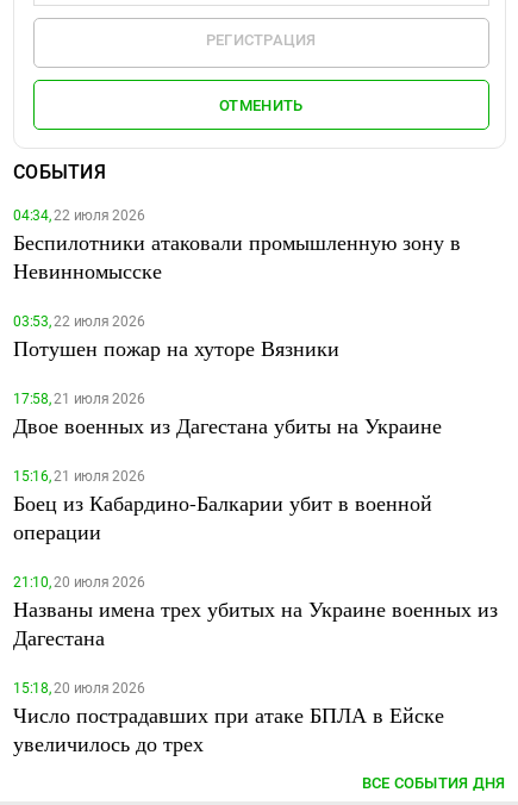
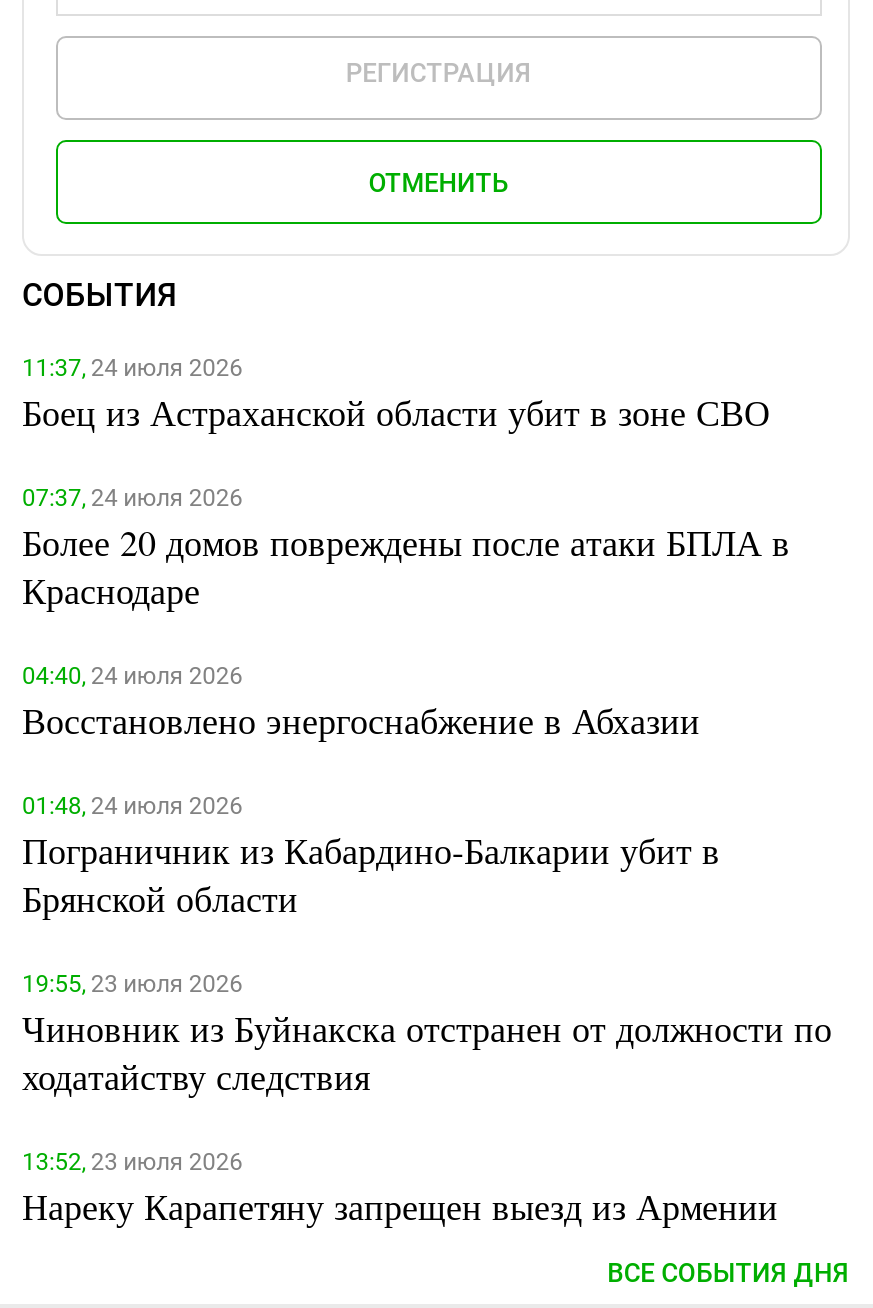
[13,208,461,285] 04:34, 22 июля 2026 | Беспилотники атаковали промышленную зону в | Невинномысске -> [22,355,770,437] 11:37, 24 июля 2026 | Боец из Астраханской области убит в зоне СВО
[13,314,339,362] 03:53, 22 июля 2026 | Потушен пожар на хуторе Вязники -> [22,485,790,615] 07:37, 24 июля 2026 | Более 20 домов повреждены после атаки БПЛА в | Краснодаре
[13,391,442,440] 17:58, 21 июля 2026 | Двое военных из Дагестана убиты на Украине -> [22,663,700,745] 04:40, 24 июля 2026 | Восстановлено энергоснабжение в Абхазии
[13,468,432,546] 15:16, 21 июля 2026 | Боец из Кабардино-Балкарии убит в военной | операции -> [22,793,720,923] 01:48, 24 июля 2026 | Пограничник из Кабардино-Балкарии убит в | Брянской области
[13,574,498,652] 21:10, 20 июля 2026 | Названы имена трех убитых на Украине военных из | Дагестана -> [22,971,832,1101] 19:55, 23 июля 2026 | Чиновник из Буйнакска отстранен от должности по | ходатайству следствия
[13,680,444,758] 15:18, 20 июля 2026 | Число пострадавших при атаке БПЛА в Ейске | увеличилось до трех -> [22,1149,778,1231] 13:52, 23 июля 2026 | Нареку Карапетяну запрещен выезд из Армении

